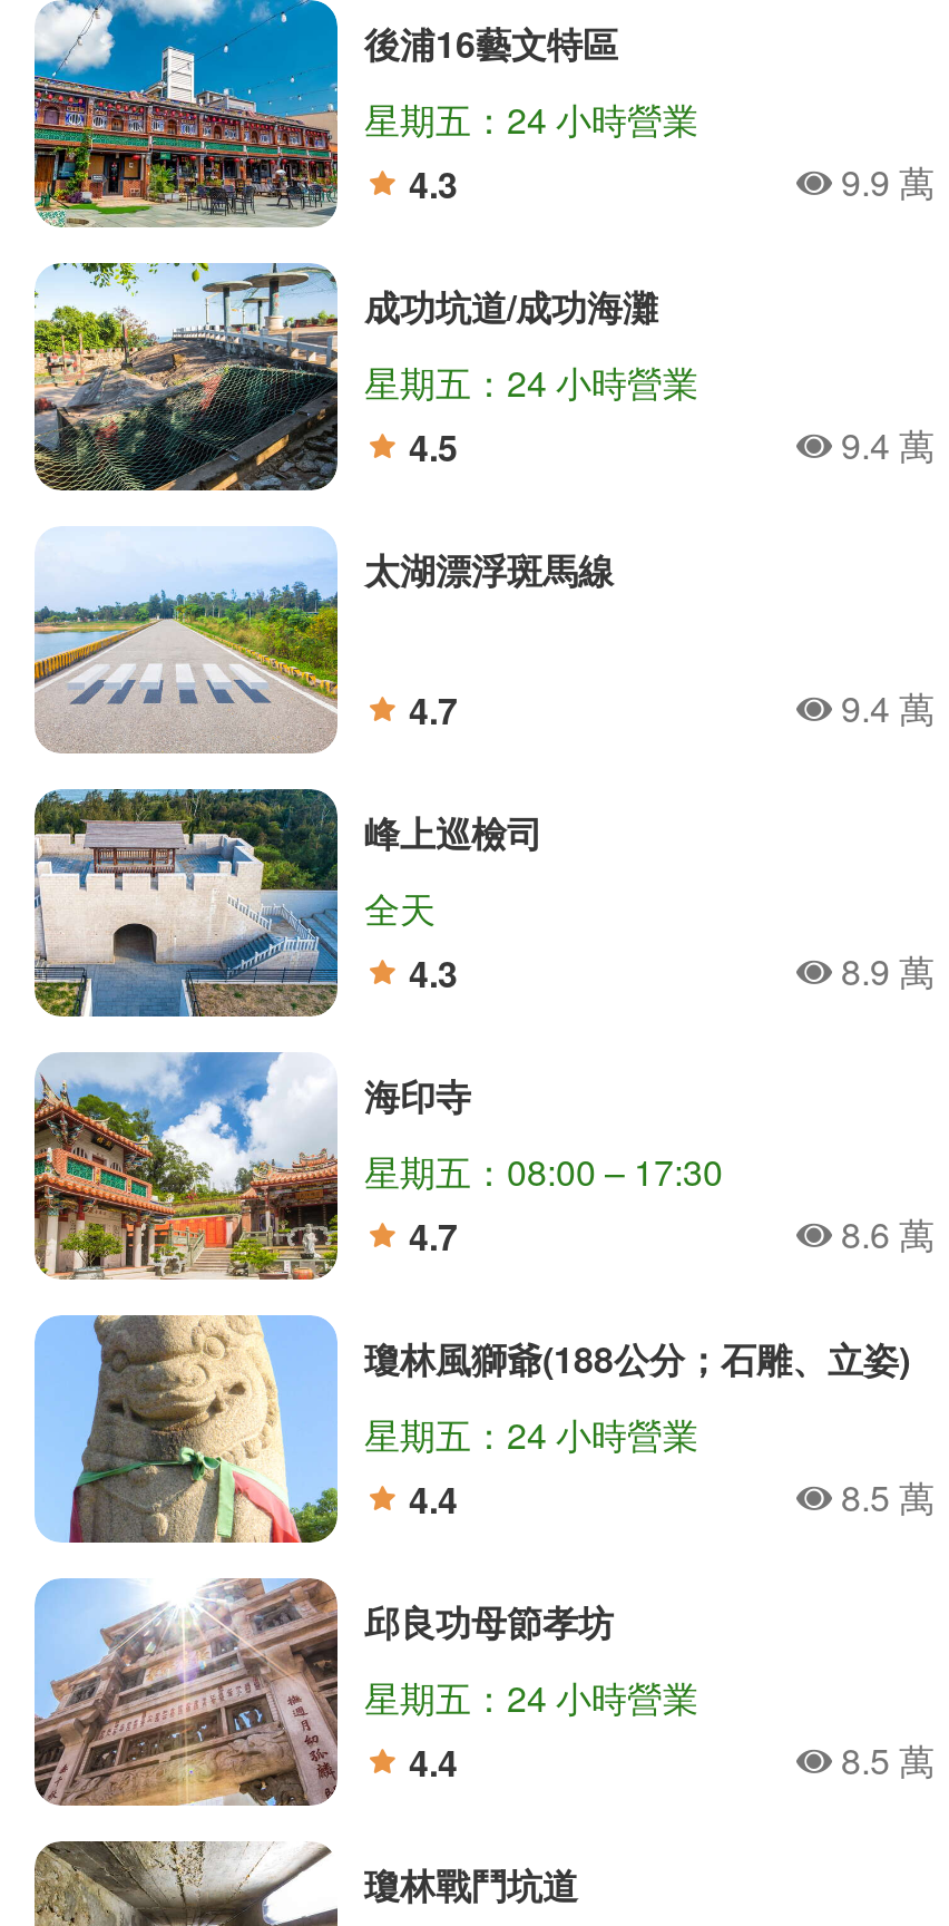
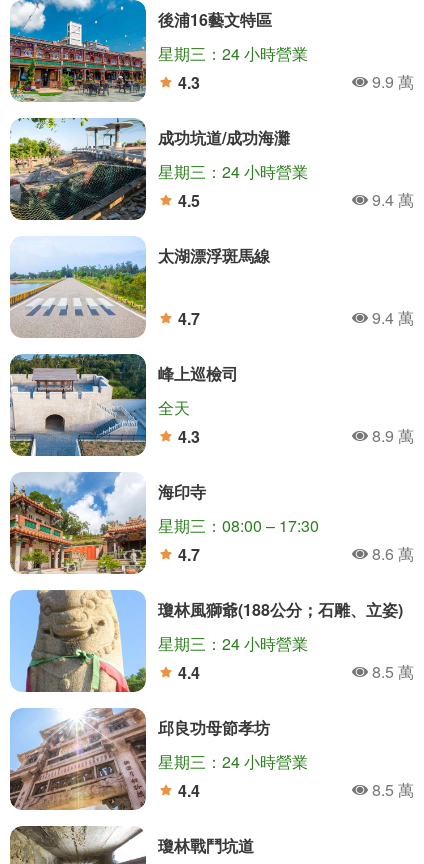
[364,94,698,145] 星期五：24 小時營業 -> [158,42,308,65] 星期三：24 小時營業
[364,357,698,408] 星期五：24 小時營業 -> [158,160,308,183] 星期三：24 小時營業
[364,1146,723,1197] 星期五：08:00 – 17:30 -> [158,514,319,537] 星期三：08:00 – 17:30
[364,1409,698,1460] 星期五：24 小時營業 -> [158,632,308,655] 星期三：24 小時營業
[364,1672,698,1723] 星期五：24 小時營業 -> [158,750,308,773] 星期三：24 小時營業

